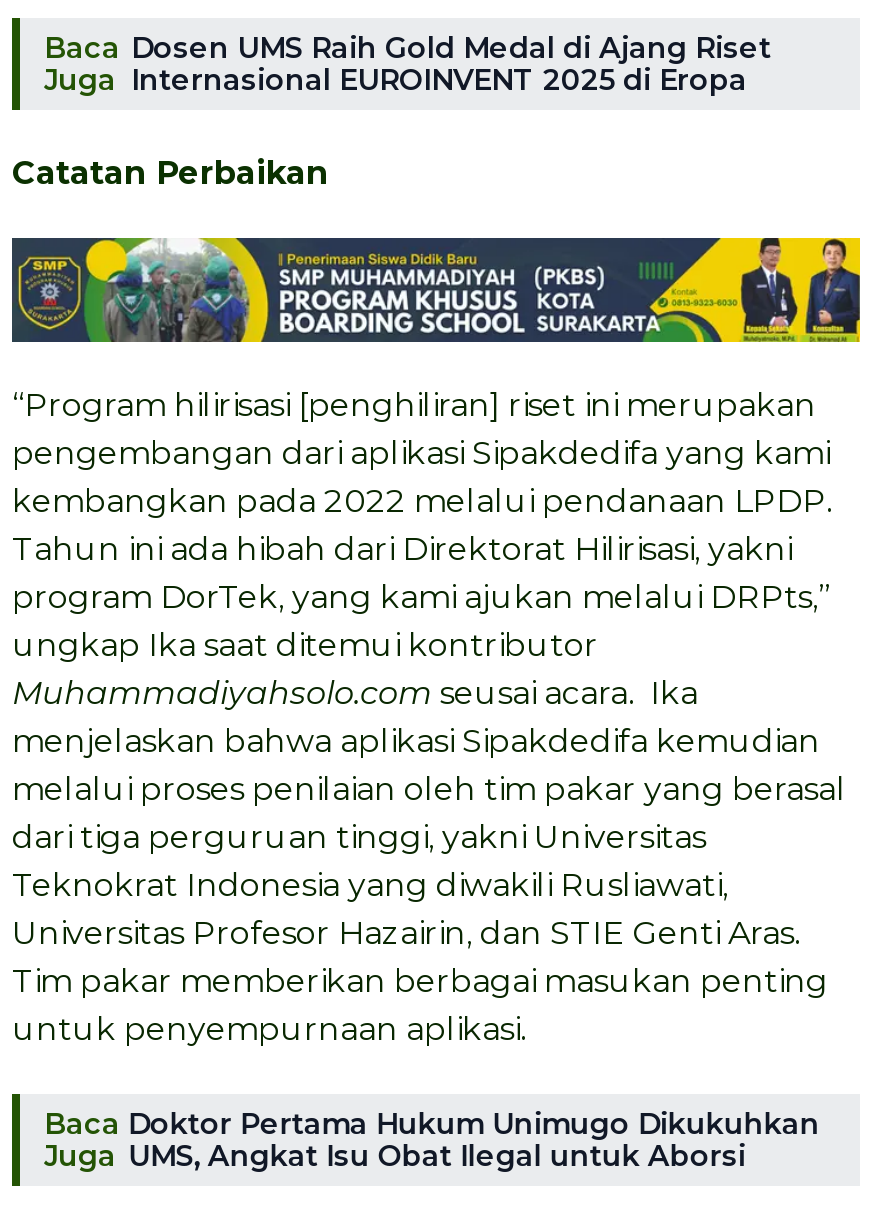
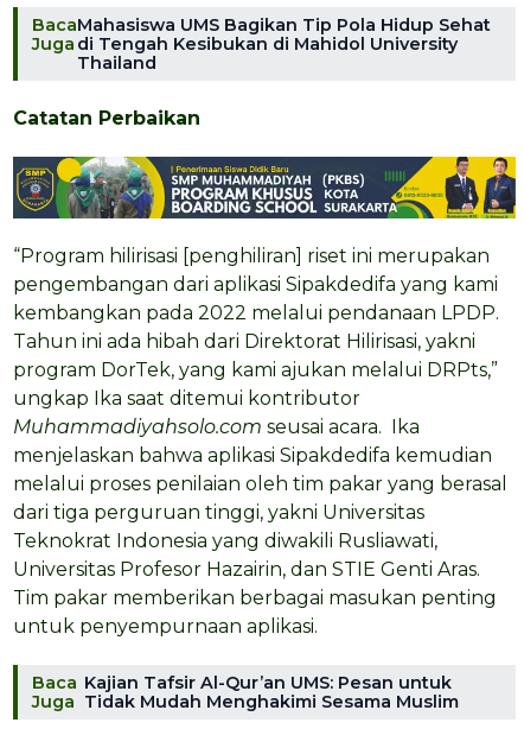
[131,30,771,98] Dosen UMS Raih Gold Medal di Ajang Riset | Internasional EUROINVENT 2025 di Eropa -> [77,14,491,73] Mahasiswa UMS Bagikan Tip Pola Hidup Sehat | di Tengah Kesibukan di Mahidol University | Thailand
[128,1107,820,1175] Doktor Pertama Hukum Unimugo Dikukuhkan | UMS, Angkat Isu Obat Ilegal untuk Aborsi -> [84,672,458,713] Kajian Tafsir Al-Qur’an UMS: Pesan untuk | Tidak Mudah Menghakimi Sesama Muslim

